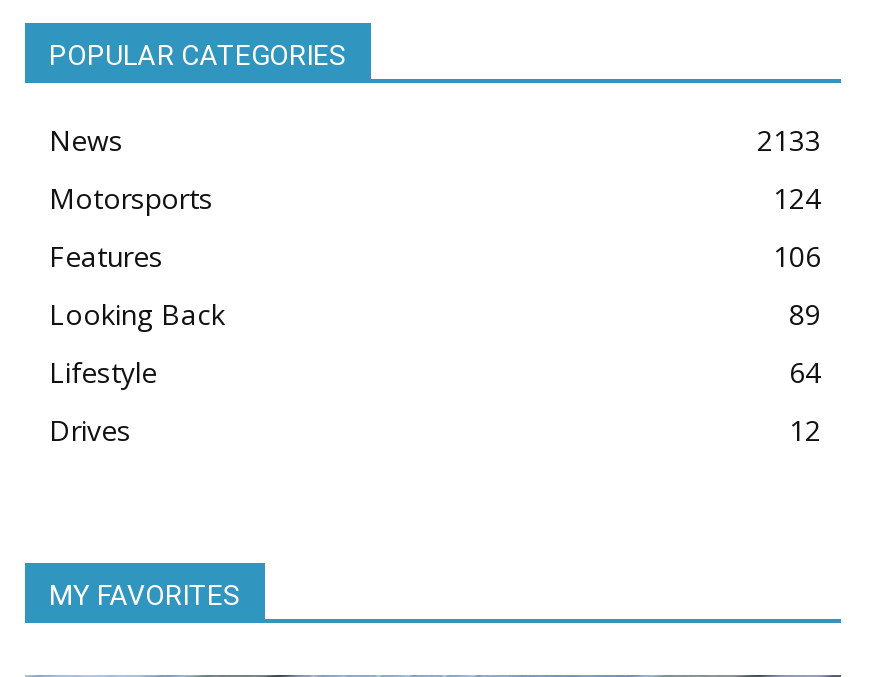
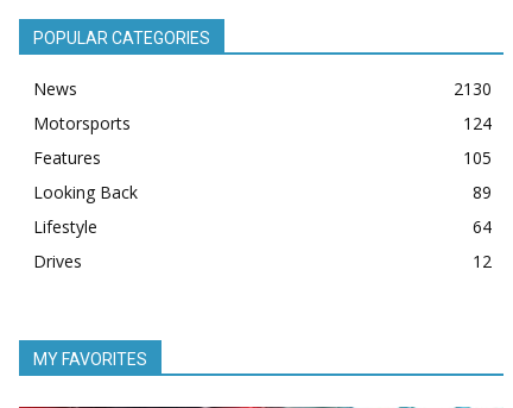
[757,120,821,158] 2133 -> [454,77,492,99] 2130
[773,236,821,274] 106 -> [463,146,492,168] 105

